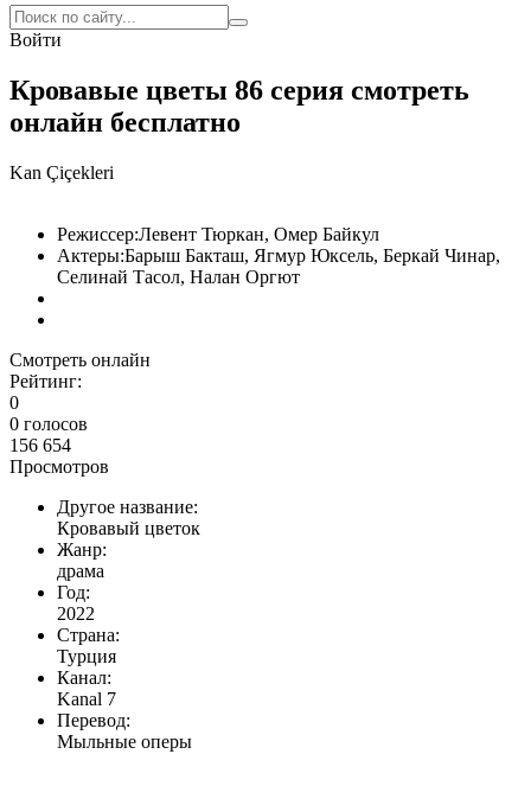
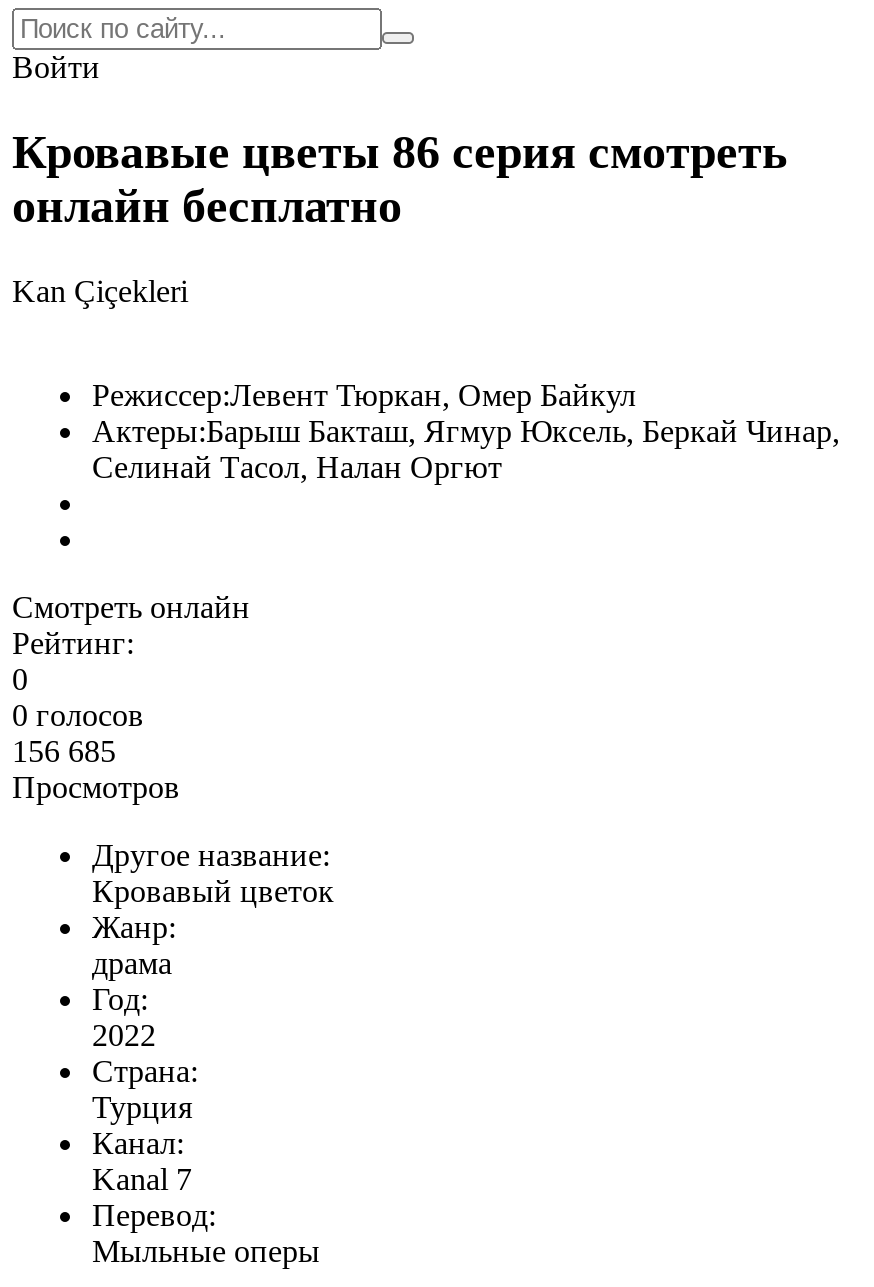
[9,435,71,455] 156 654 -> [12,734,116,768] 156 685

